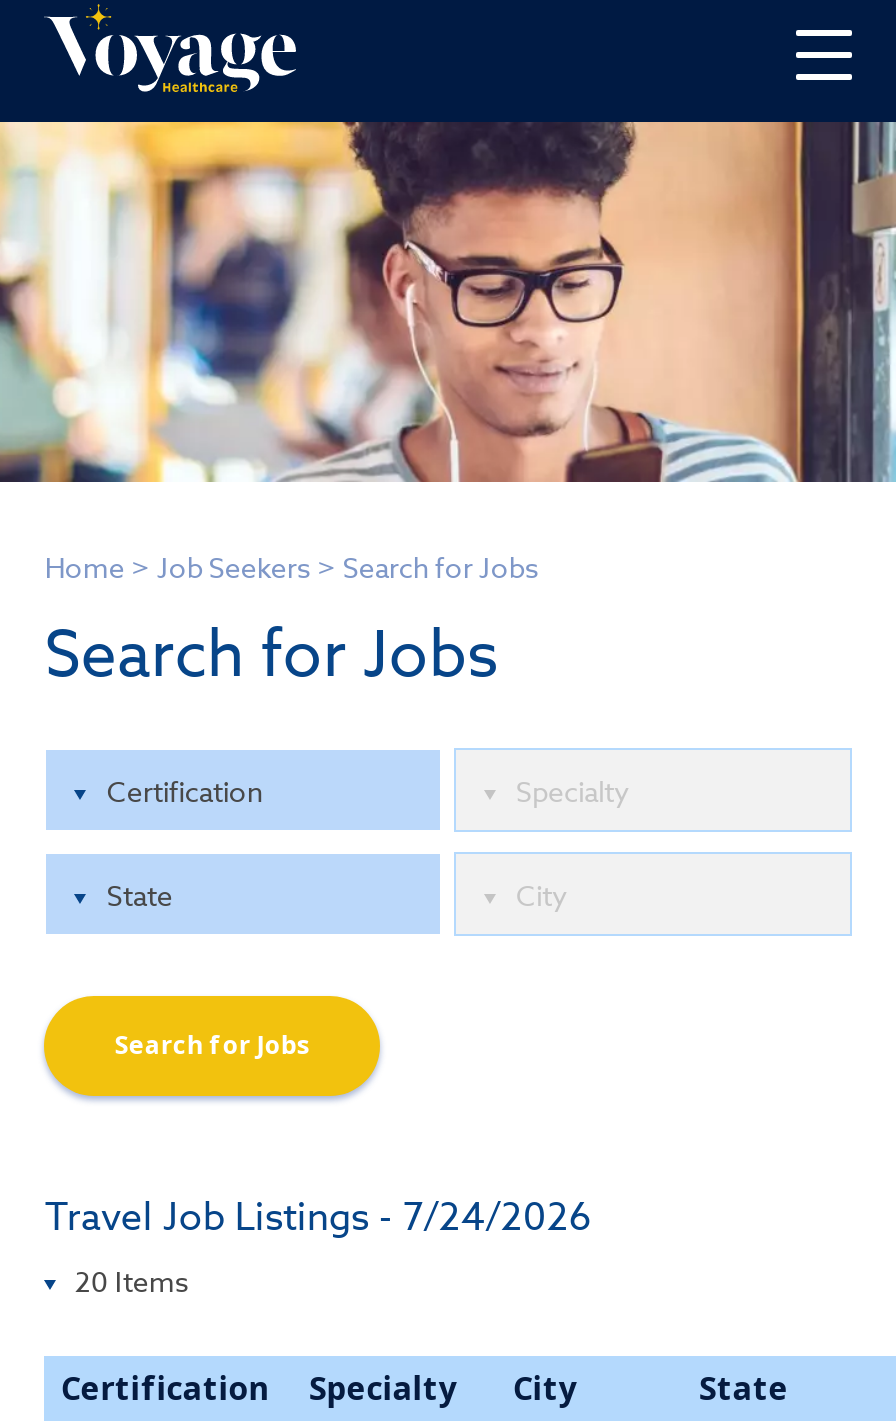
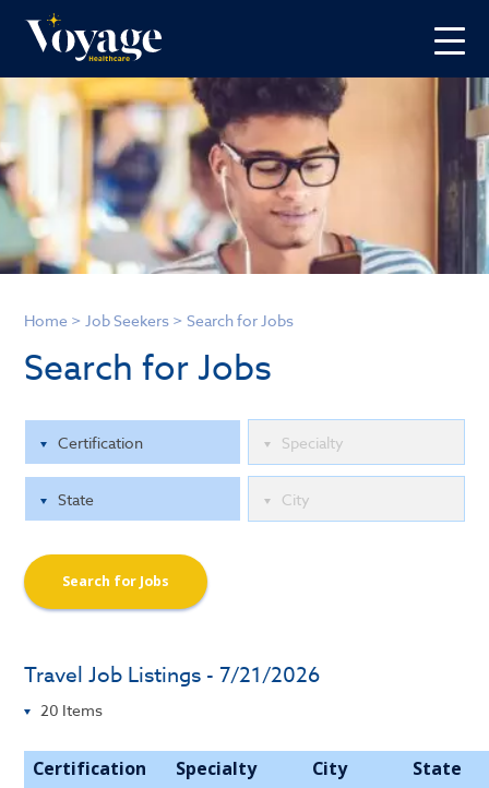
[45,1190,591,1242] Travel Job Listings - 7/24/2026 -> [24,660,320,689] Travel Job Listings - 7/21/2026

